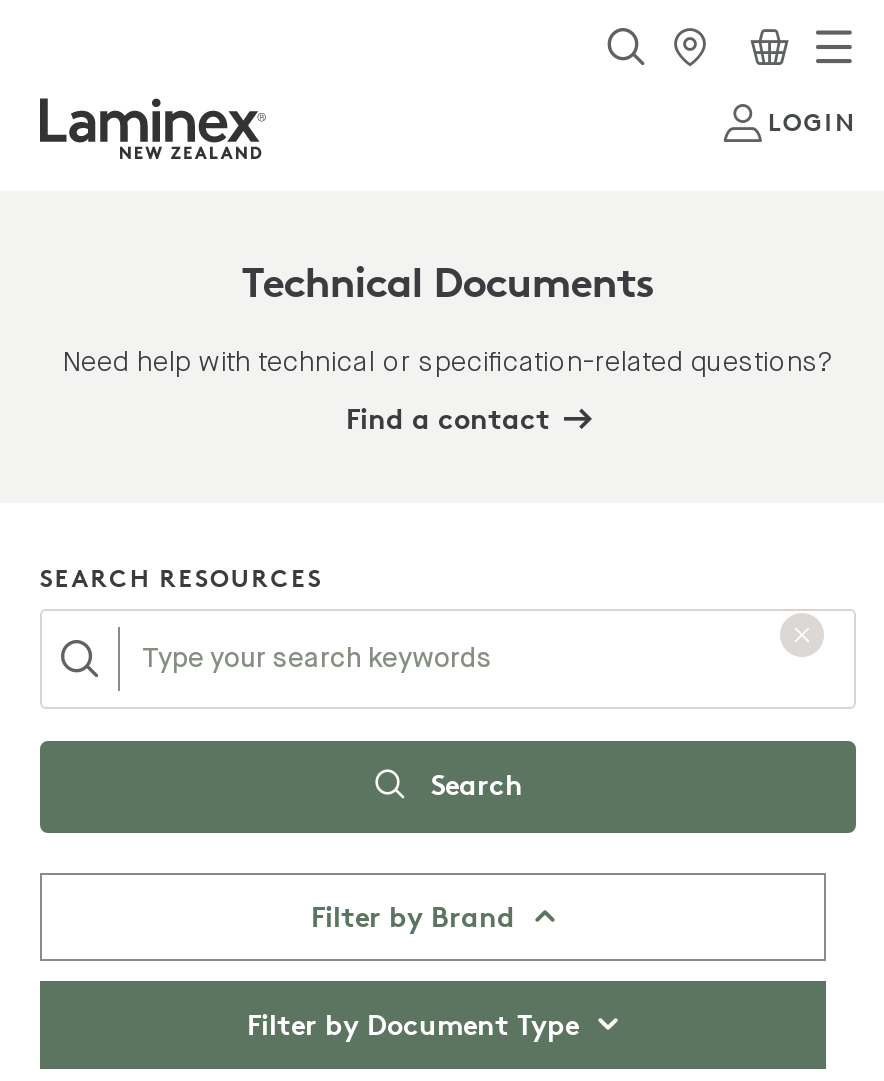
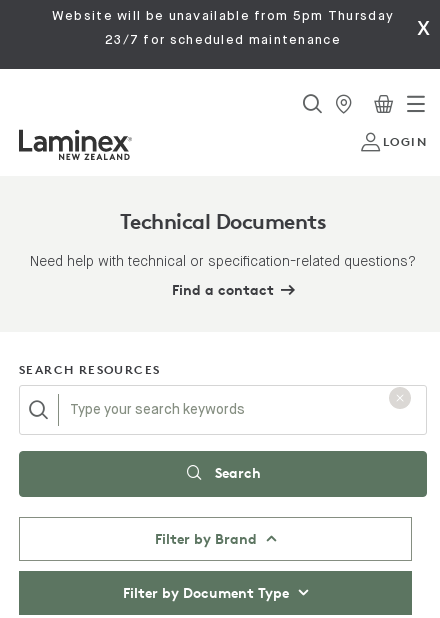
none -> [52,10,431,47] Website will be unavailable from 5pm Thursday | 23/7 for scheduled maintenance | x

